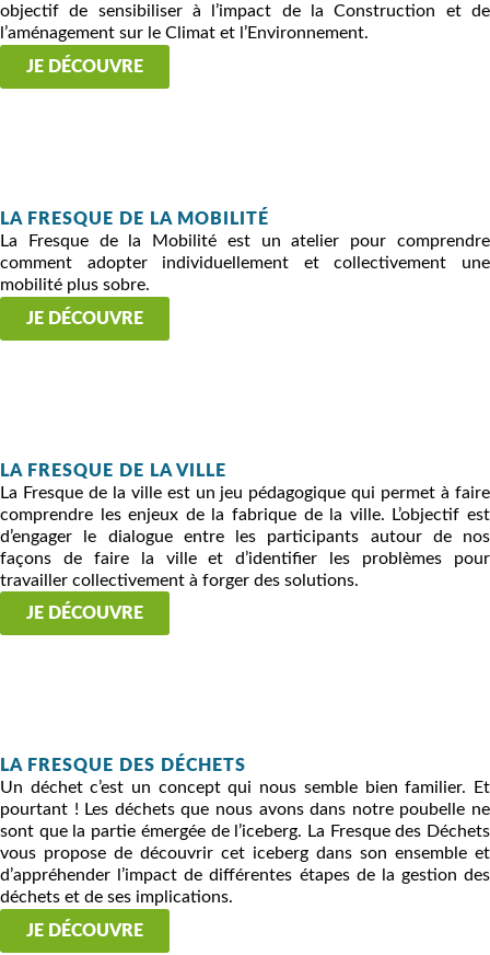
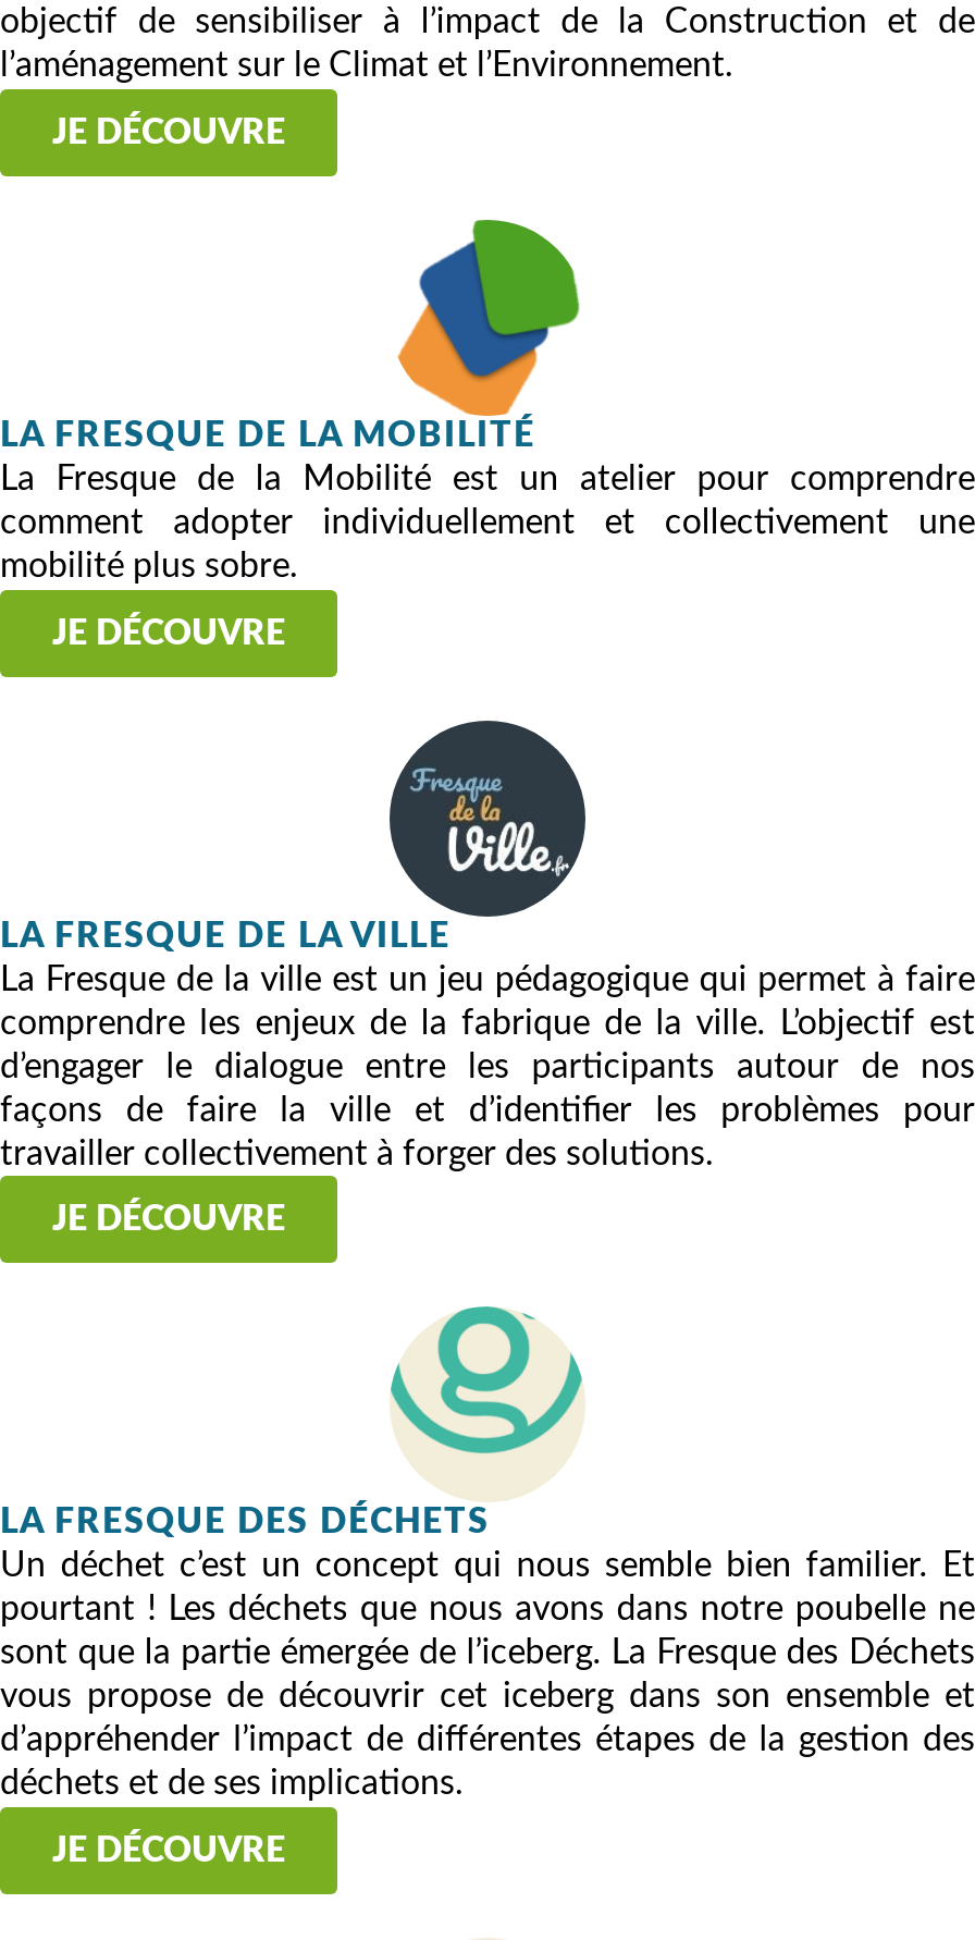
none -> [396,218,581,414] [image]
none -> [387,719,588,919] [image]
none -> [390,1304,583,1500] [image]

